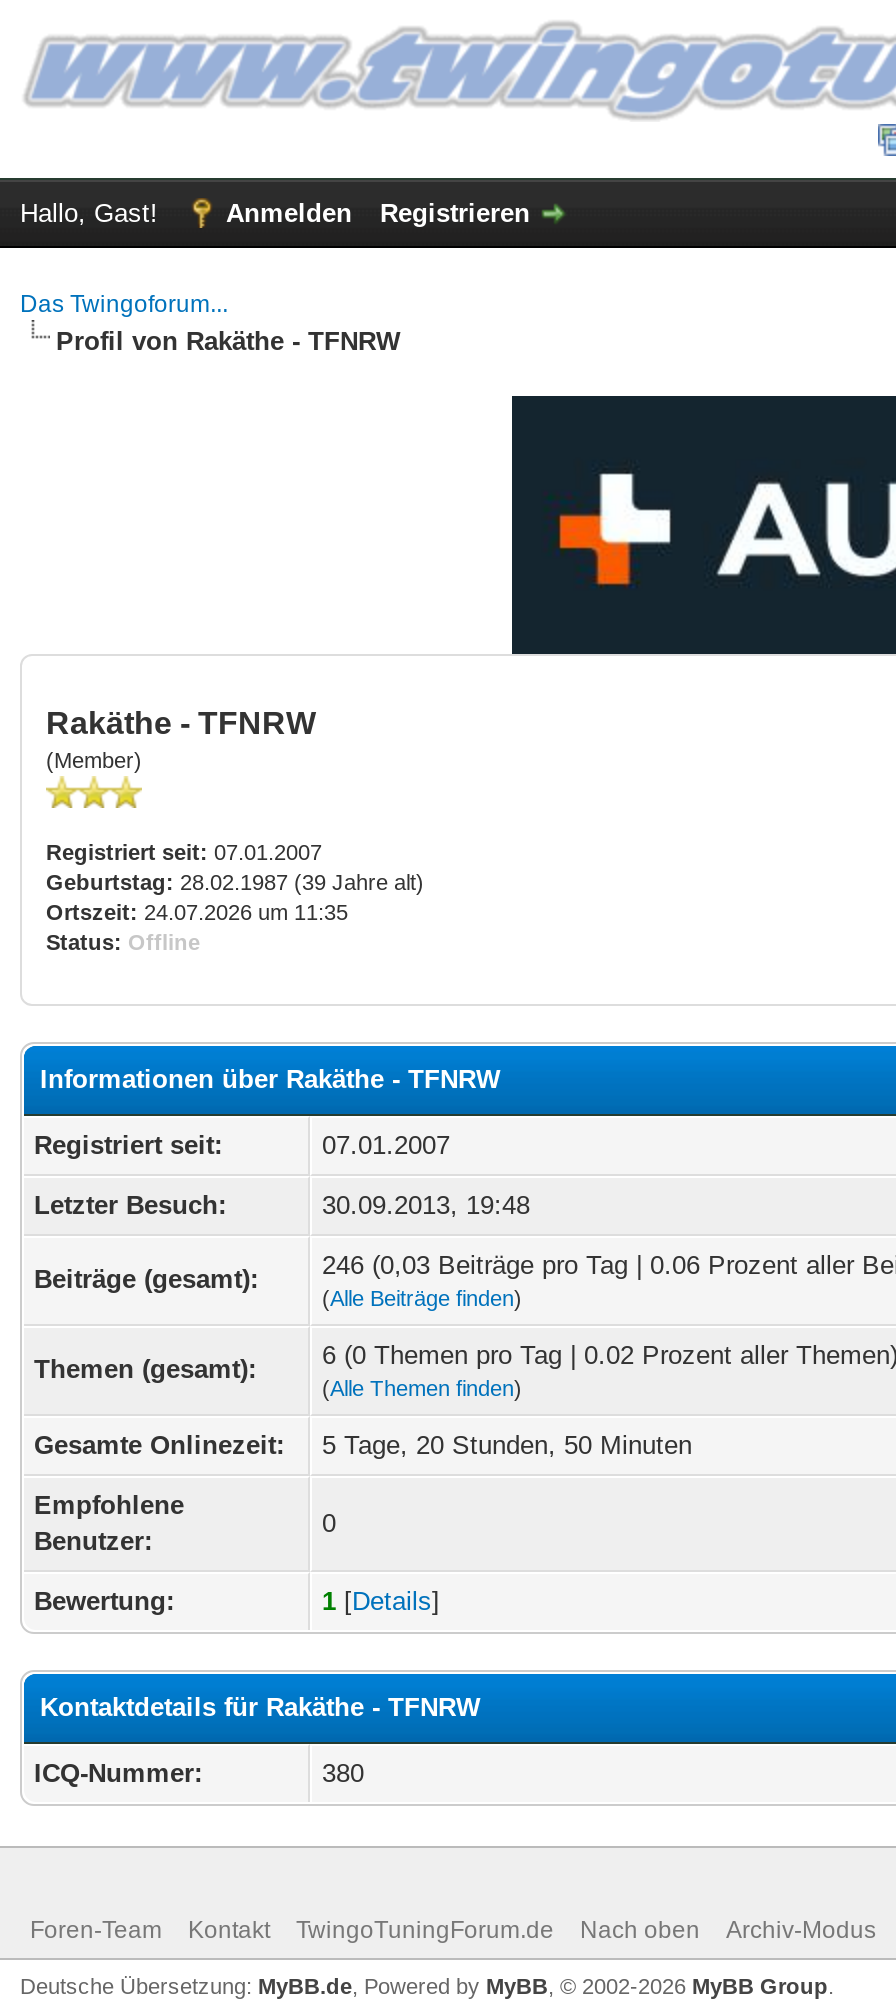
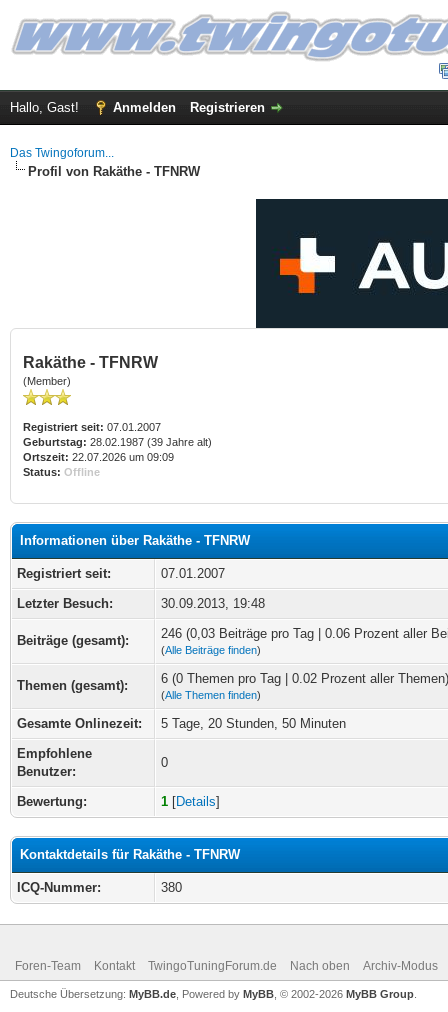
[46,900,348,924] Ortszeit: 24.07.2026 um 11:35 -> [23,451,174,463] Ortszeit: 22.07.2026 um 09:09

